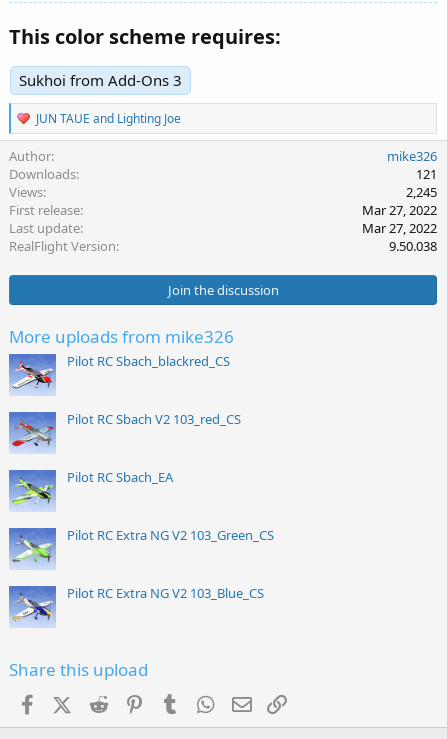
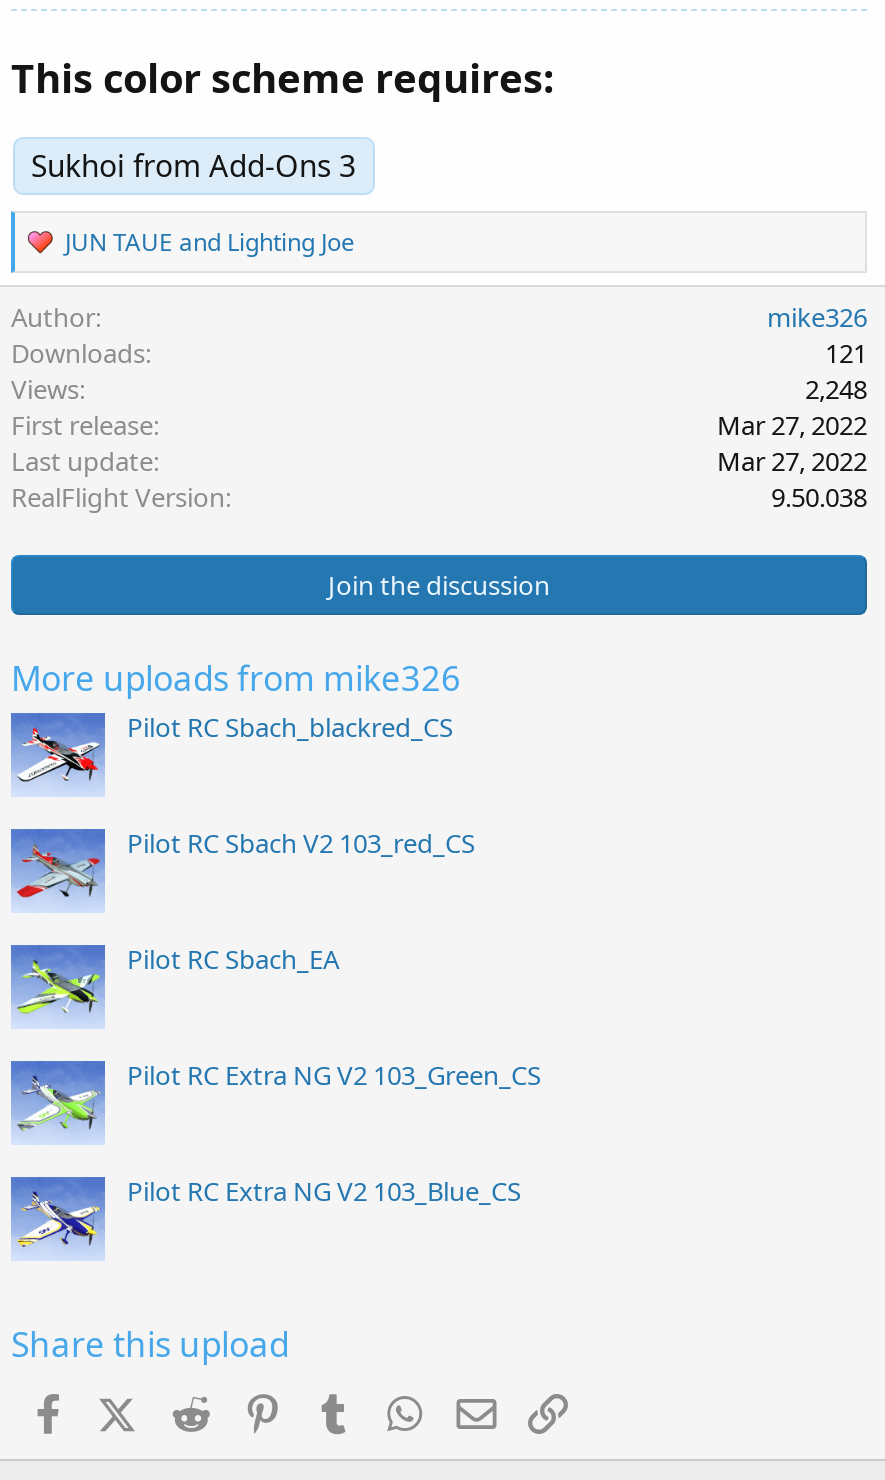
[406,183,437,201] 2,245 -> [805,371,867,407] 2,248

